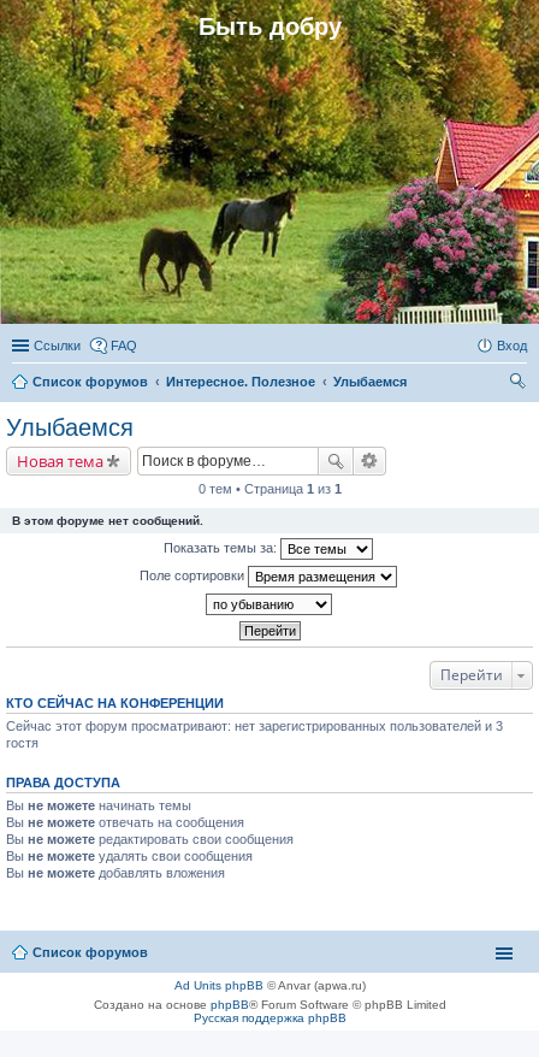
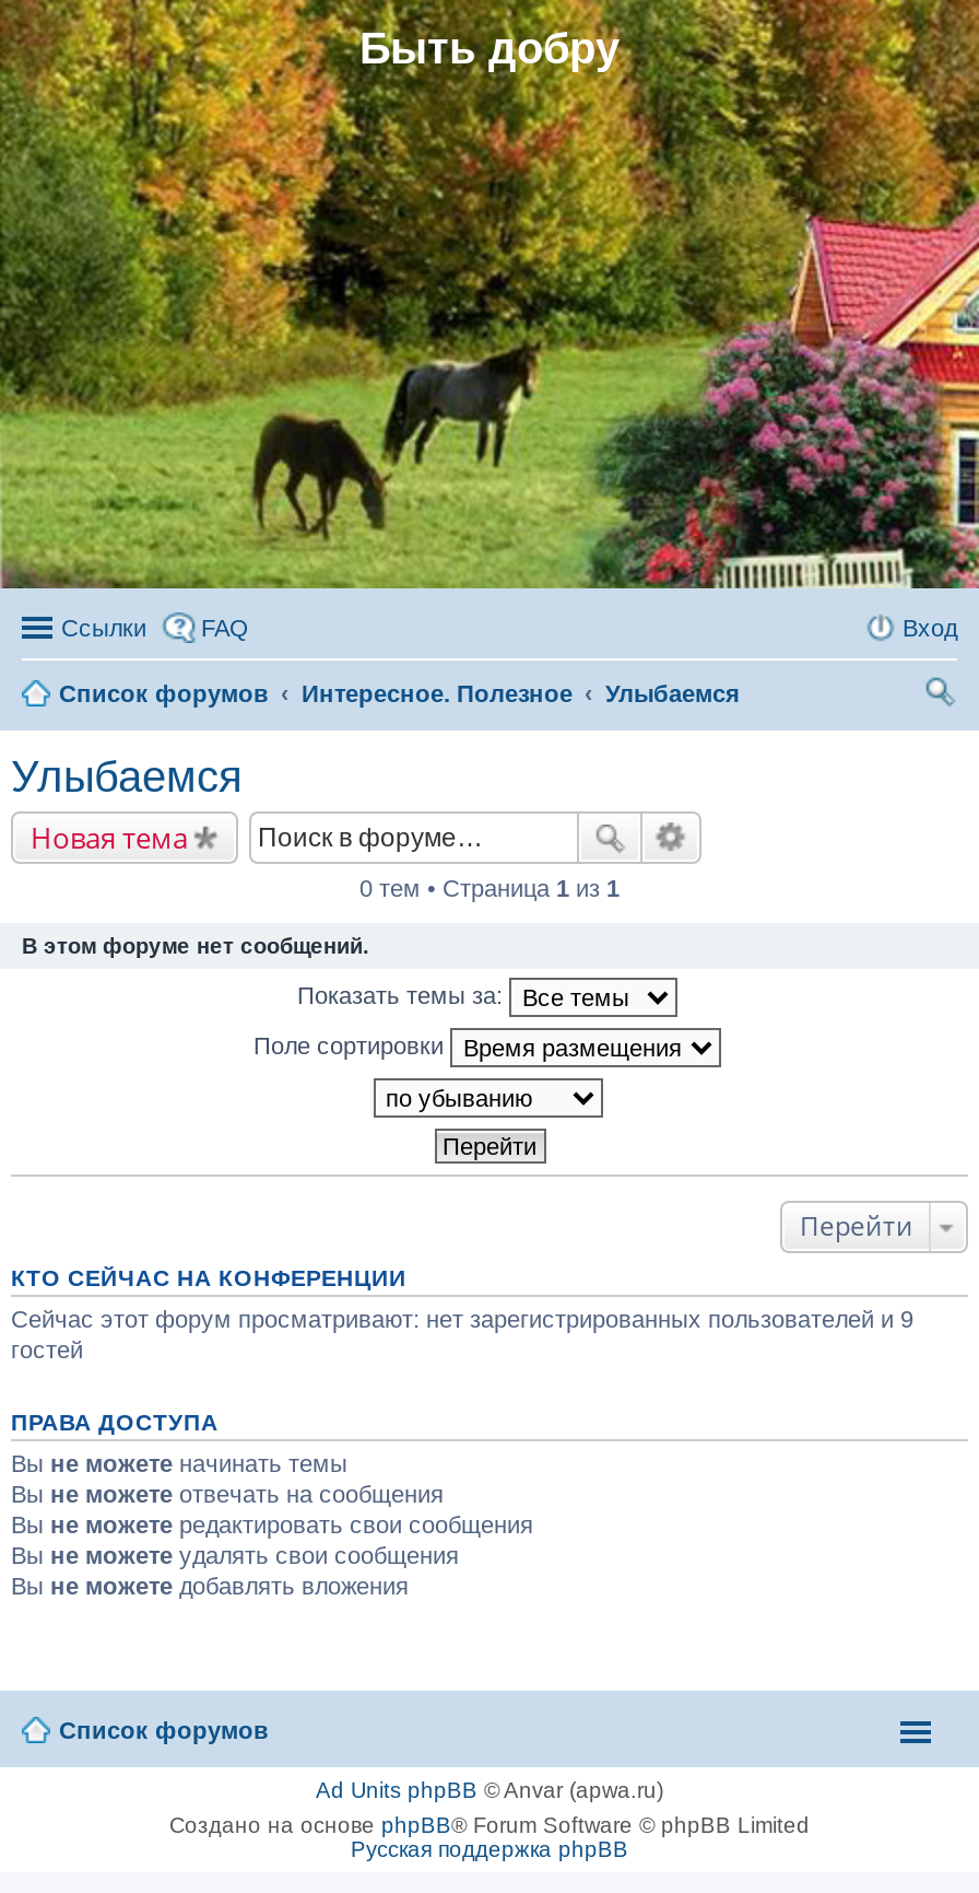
[6,719,503,750] Сейчас этот форум просматривают: нет зарегистрированных пользователей и 3 | гостя -> [11,1306,913,1363] Сейчас этот форум просматривают: нет зарегистрированных пользователей и 9 | гостей

